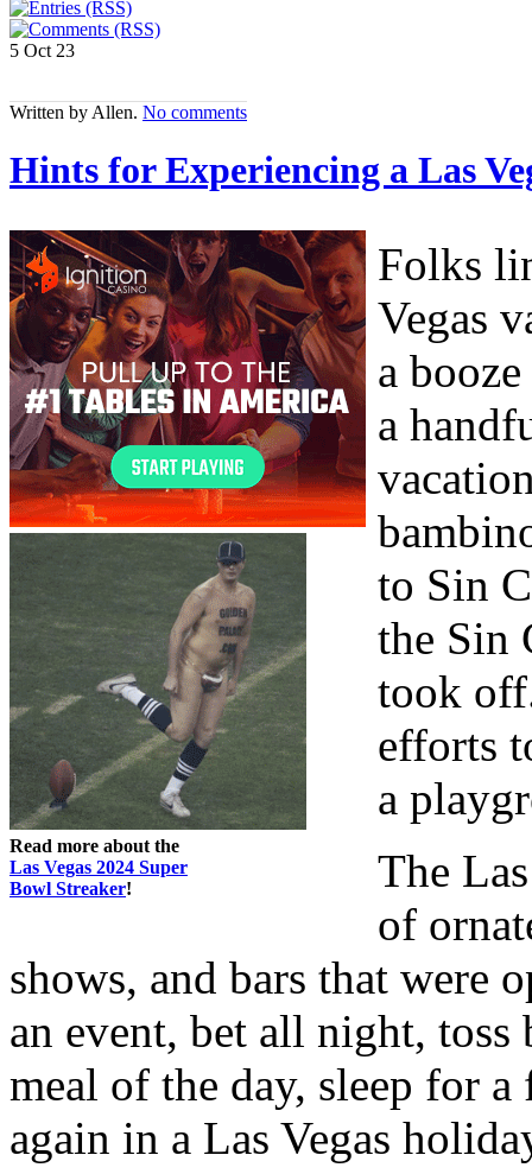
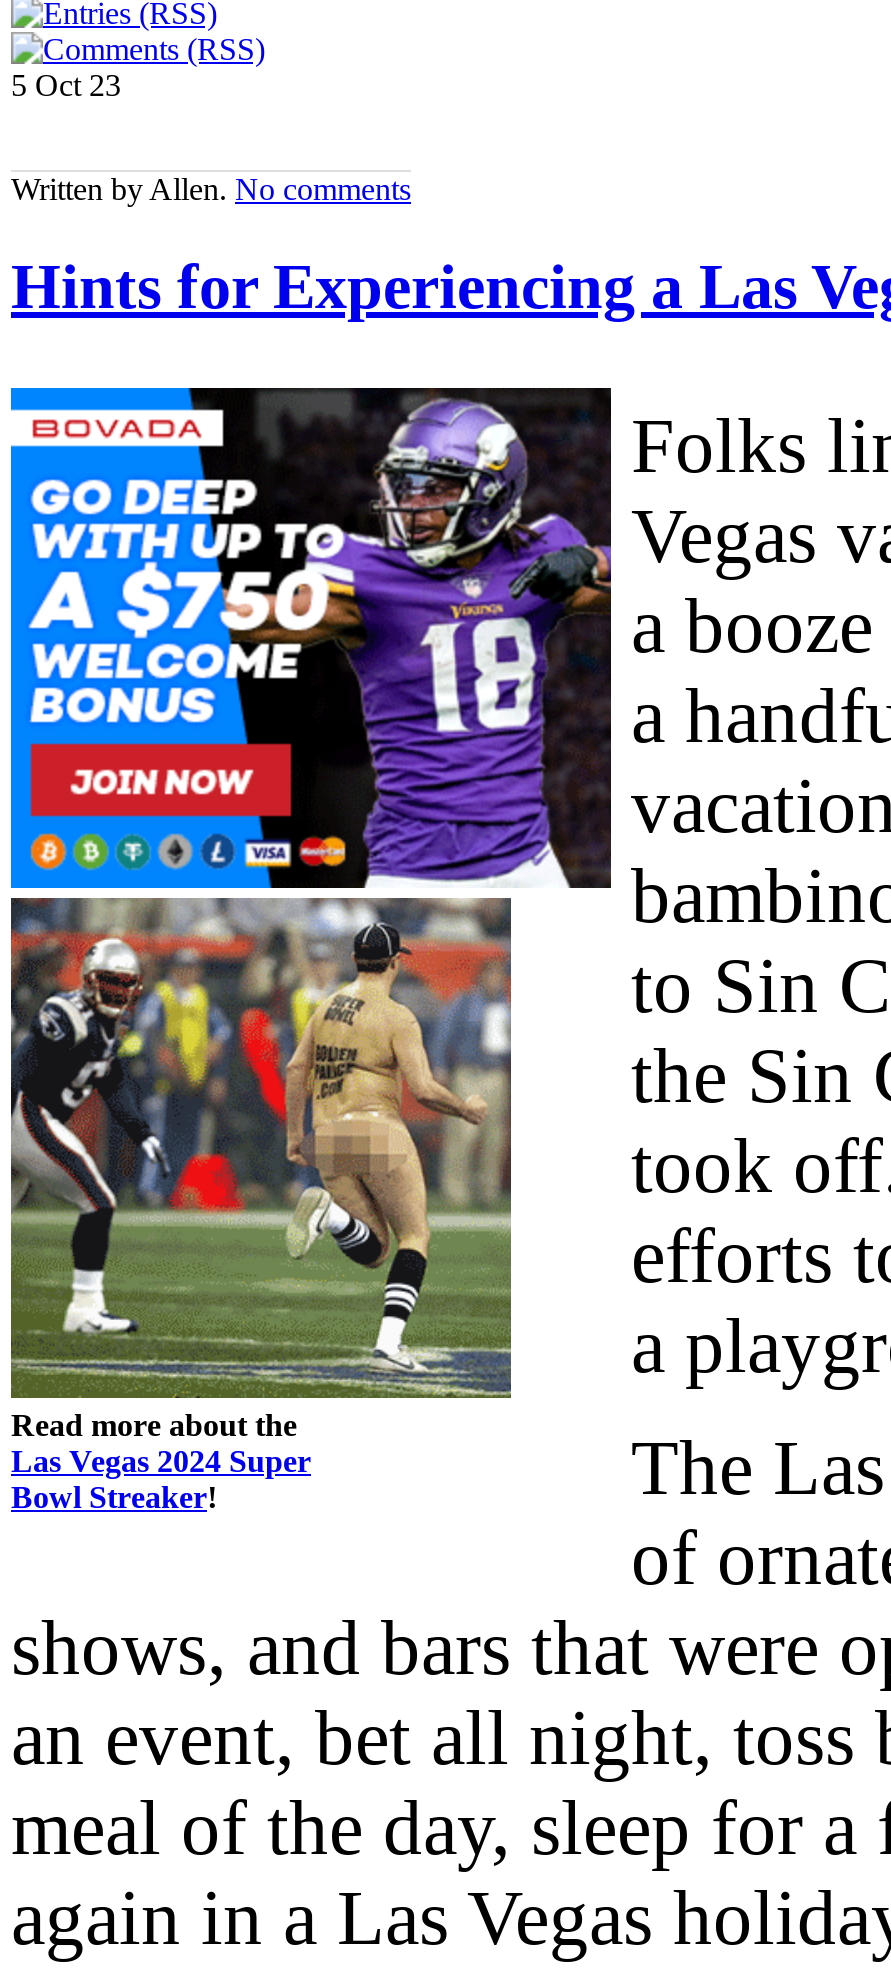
[8,229,367,830] [image] -> [9,386,613,1398] [image]

